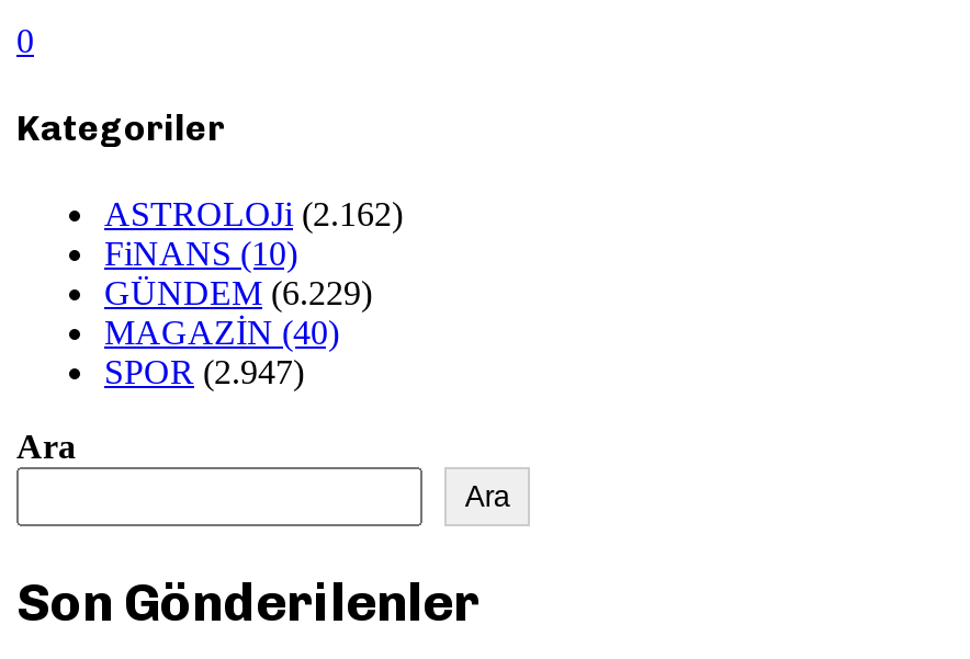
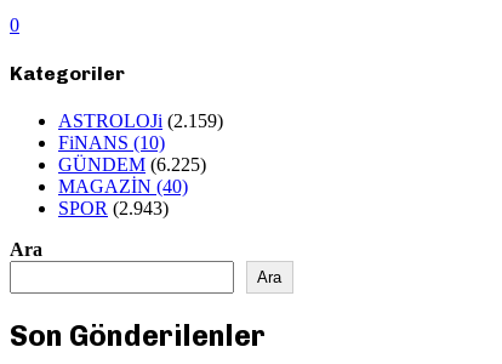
[104,195,403,233] ASTROLOJi (2.162) -> [58,111,223,131] ASTROLOJi (2.159)
[104,274,372,312] GÜNDEM (6.229) -> [58,154,206,175] GÜNDEM (6.225)
[104,353,304,391] SPOR (2.947) -> [58,198,169,219] SPOR (2.943)

